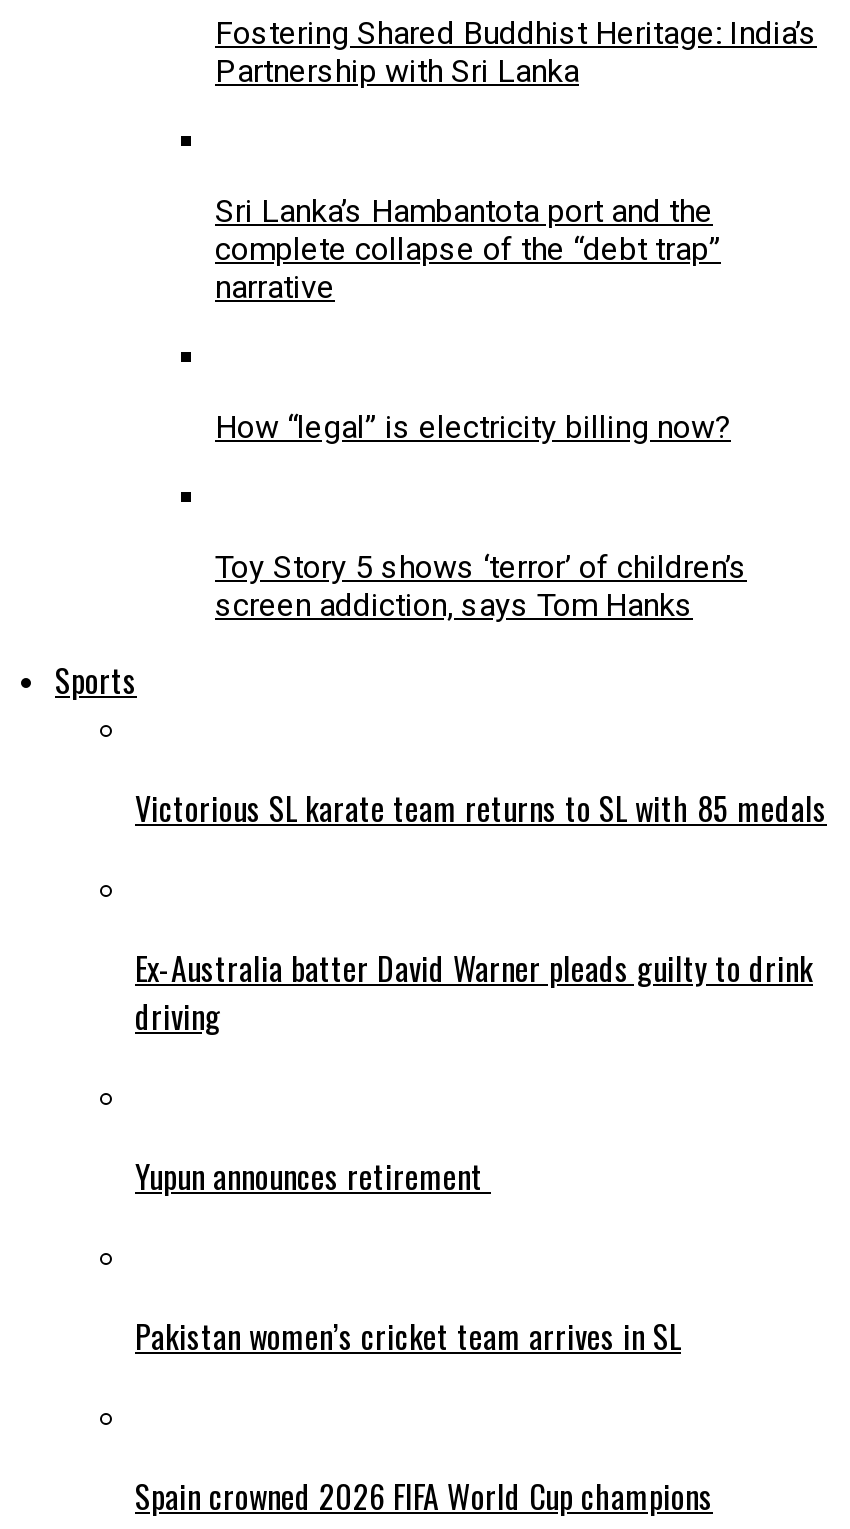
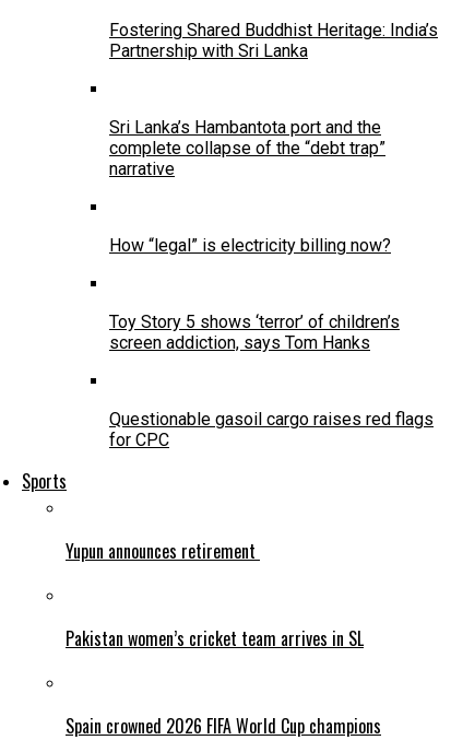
none -> [109,409,434,450] Questionable gasoil cargo raises red flags | for CPC
moved [55,656,137,704] -> [22,468,67,494]: Sports
[135,784,827,1040] Victorious SL karate team returns to SL with 85 medals | Ex-Australia batter David Warner pleads guilty to drink | driving -> none

